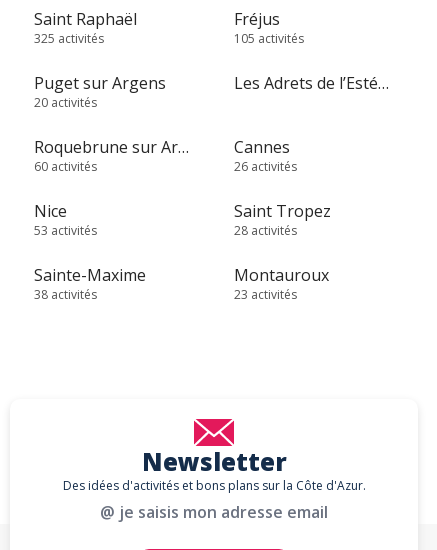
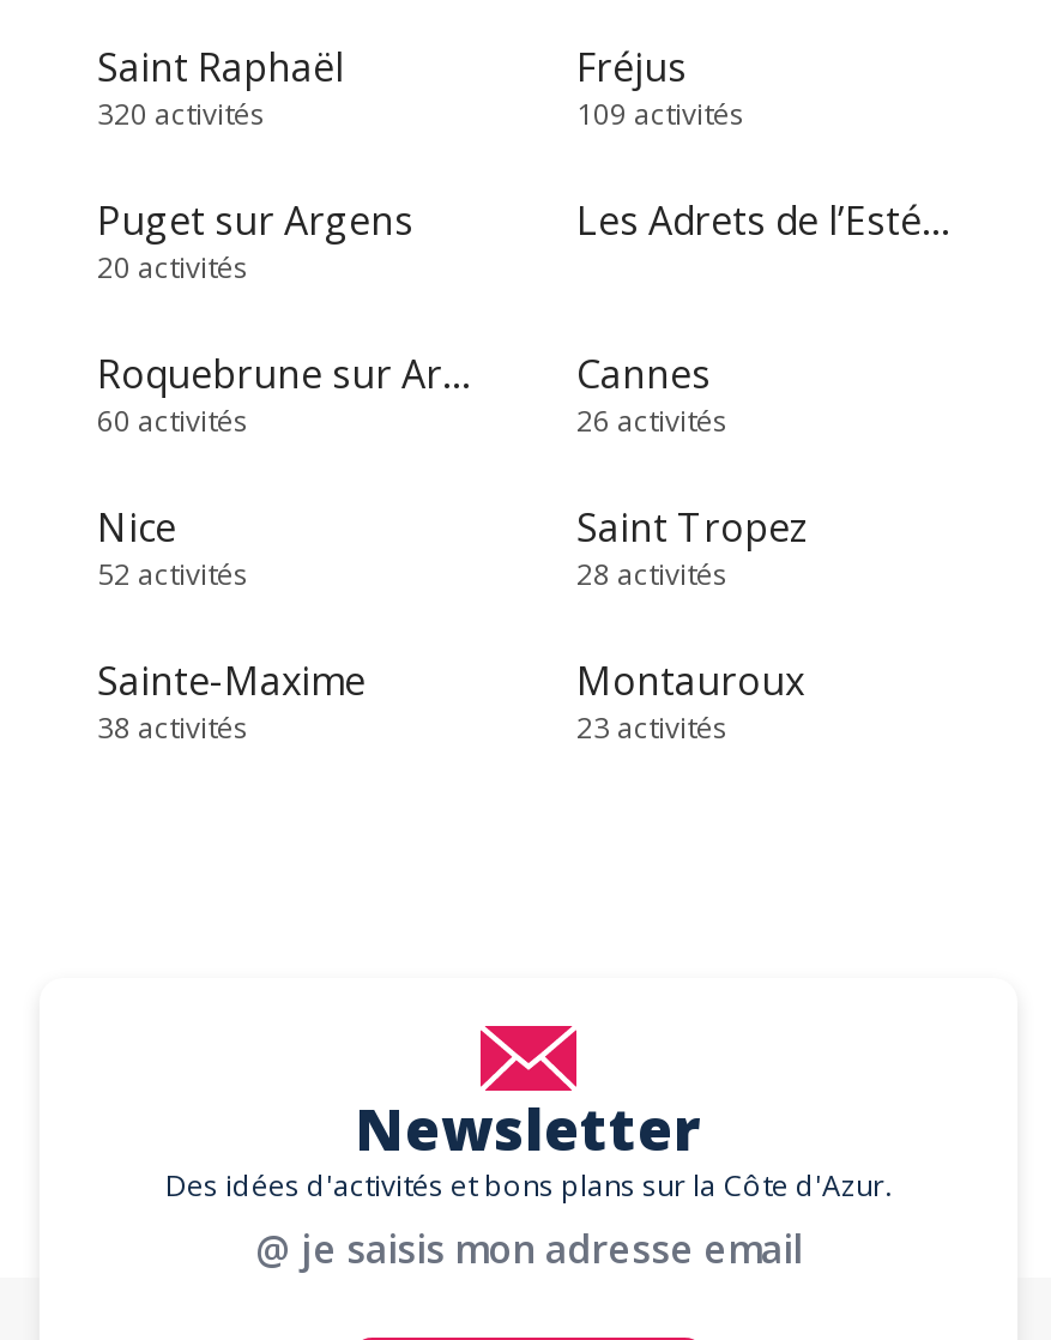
[34,30,104,47] 325 activités -> [97,93,265,134] 320 activités
[234,30,304,47] 105 activités -> [576,93,744,134] 109 activités
[34,222,97,239] 53 activités -> [97,554,248,594] 52 activités

